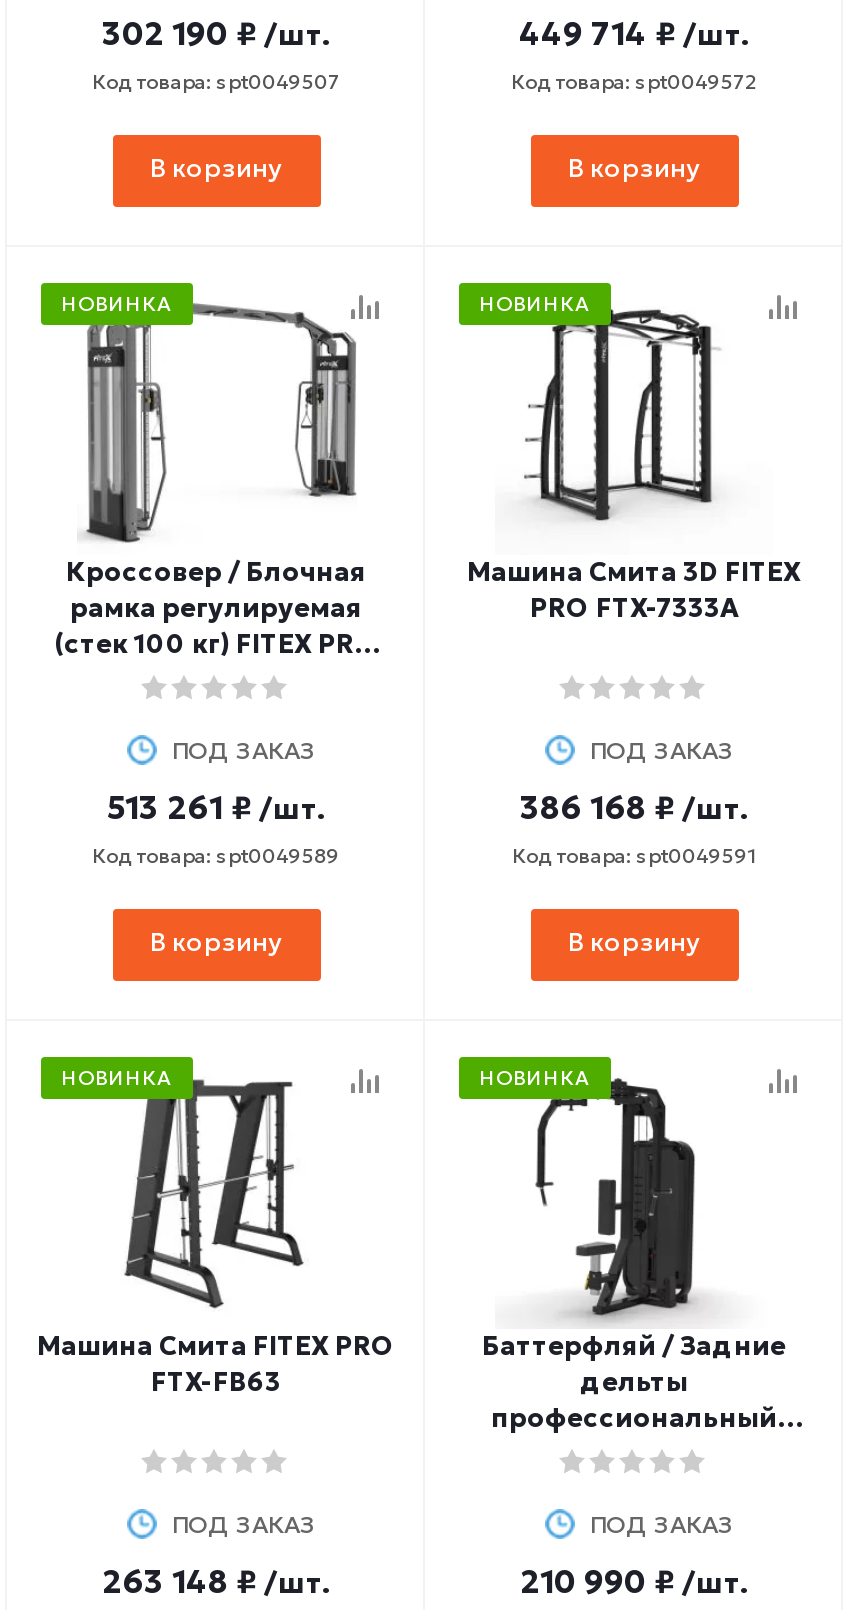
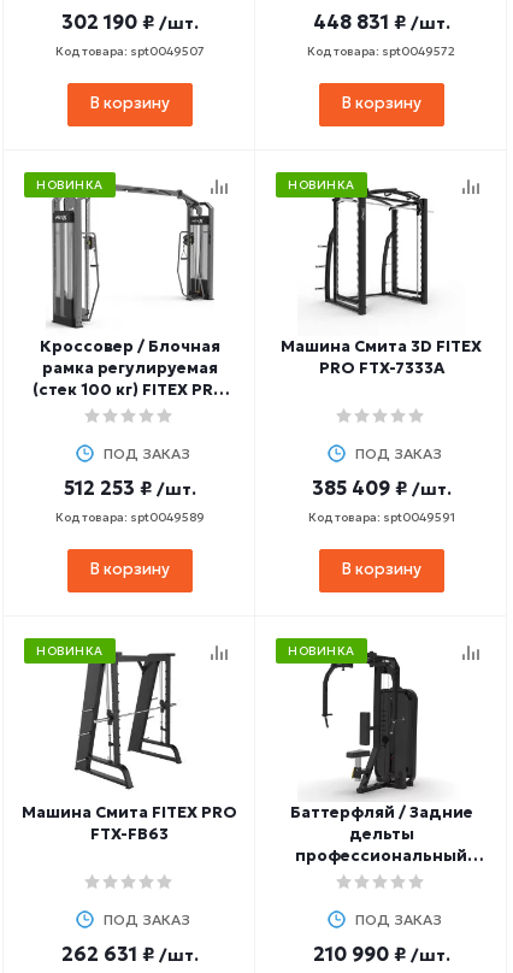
[519,13,749,53] 449 714 ₽ /шт. -> [312,10,450,34] 448 831 ₽ /шт.
[107,787,325,827] 513 261 ₽ /шт. -> [63,476,196,500] 512 253 ₽ /шт.
[520,787,748,827] 386 168 ₽ /шт. -> [311,476,451,500] 385 409 ₽ /шт.
[102,1561,330,1601] 263 148 ₽ /шт. -> [61,942,198,966] 262 631 ₽ /шт.

